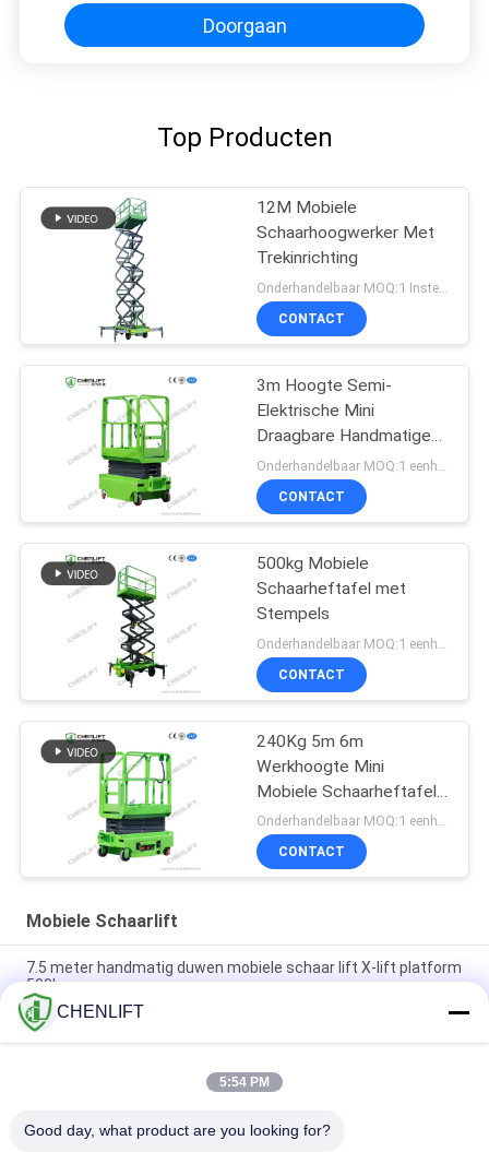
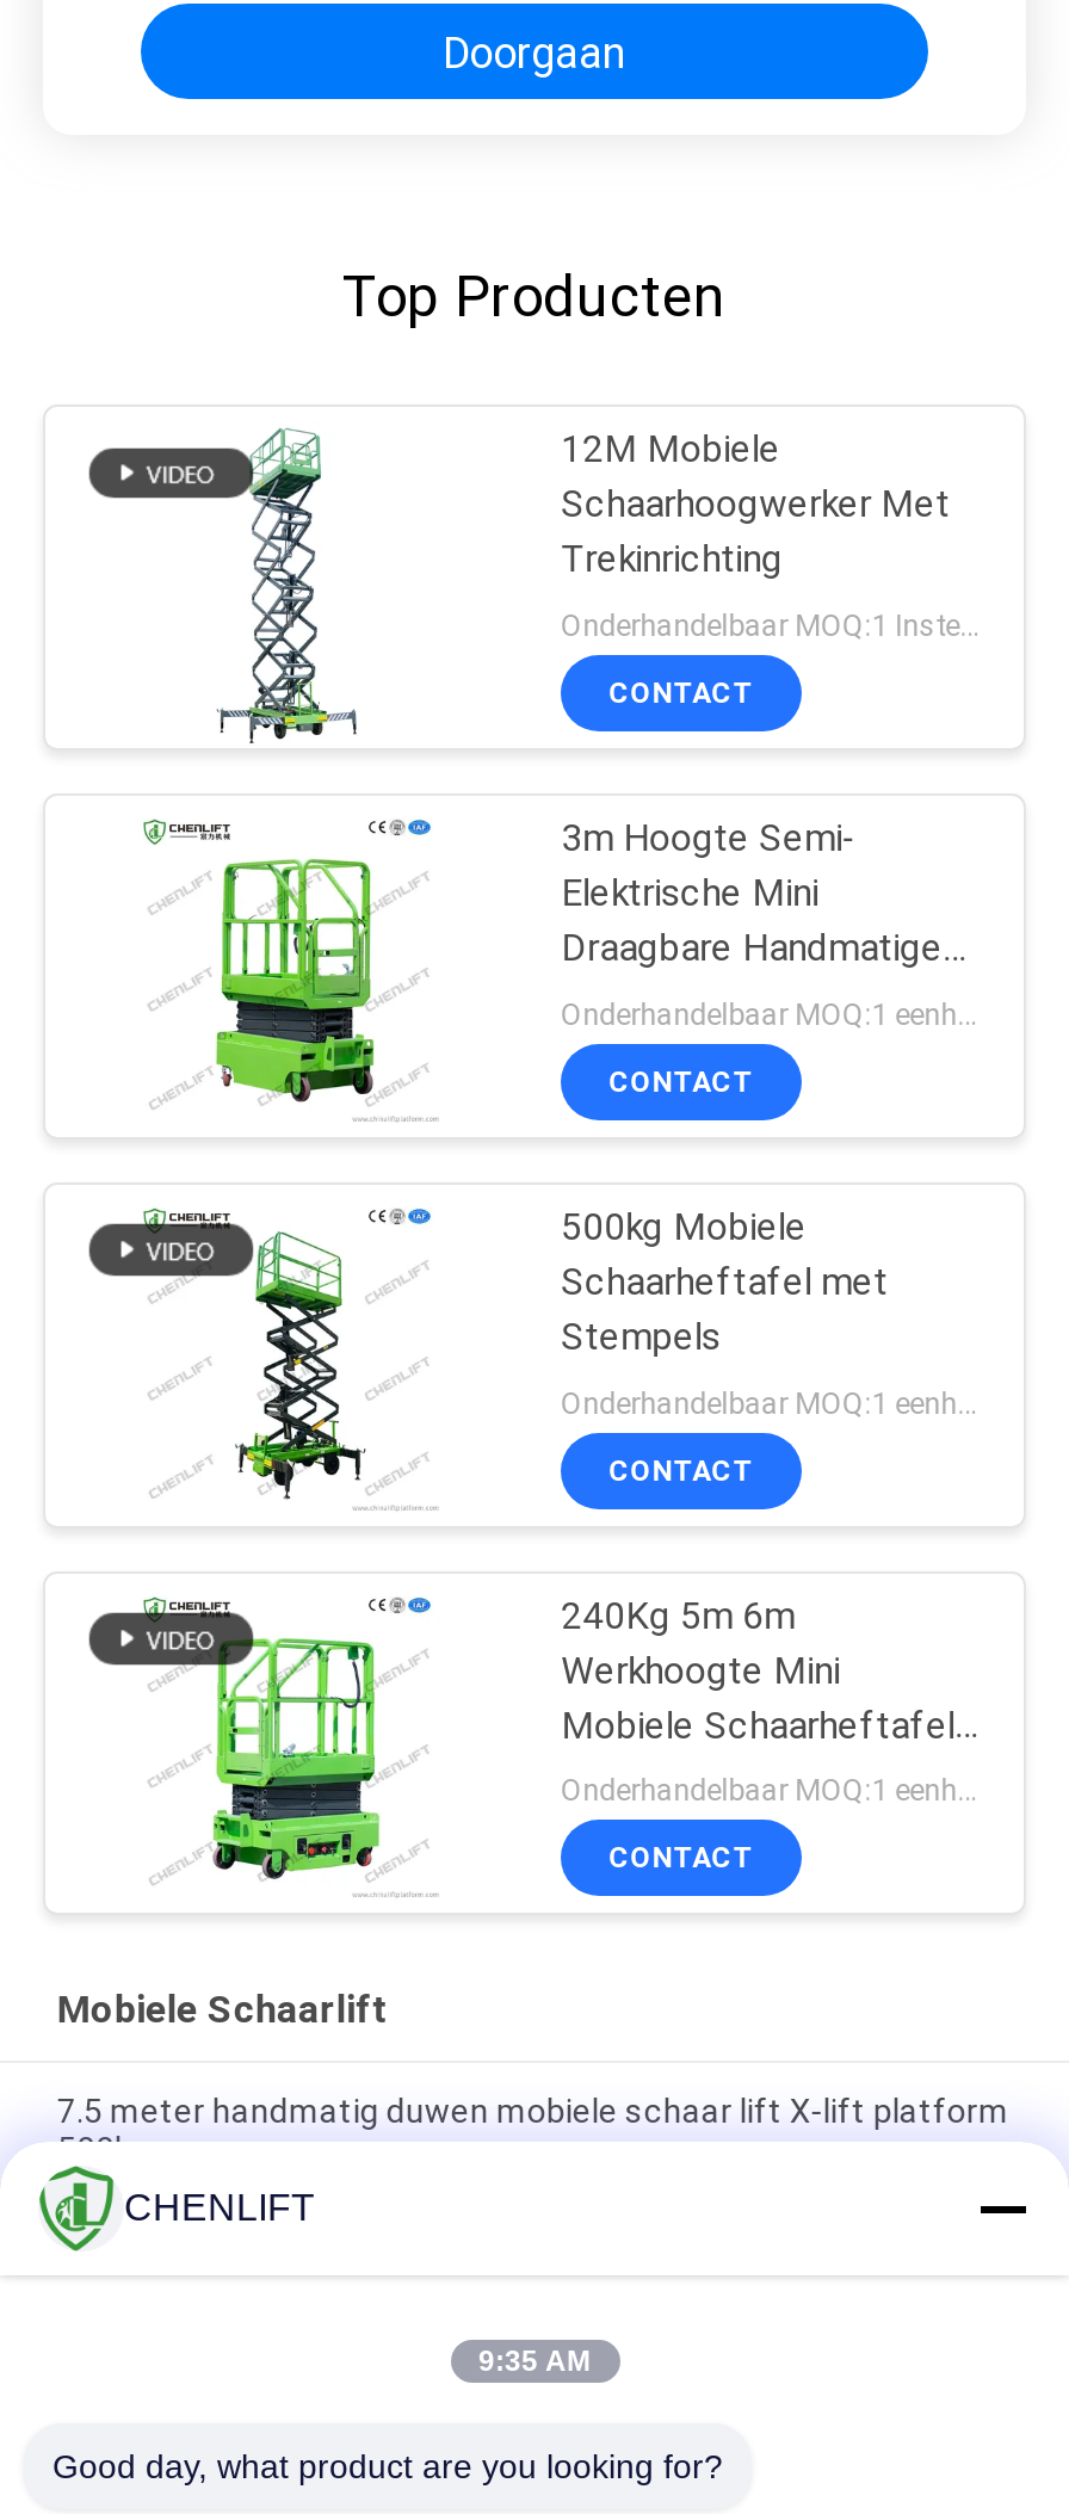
[219,1074,270,1090] 5:54 PM -> [478,2345,591,2378] 9:35 AM

